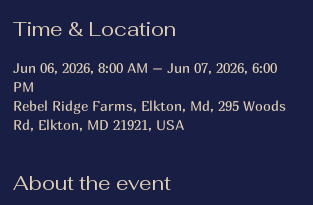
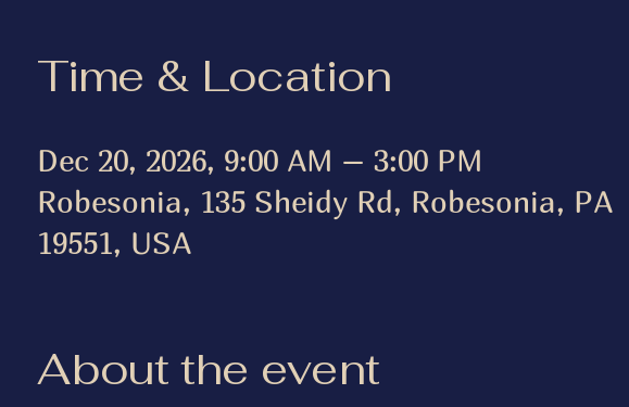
[13,59,286,133] Jun 06, 2026, 8:00 AM – Jun 07, 2026, 6:00 | PM | Rebel Ridge Farms, Elkton, Md, 295 Woods | Rd, Elkton, MD 21921, USA -> [37,140,613,260] Dec 20, 2026, 9:00 AM – 3:00 PM | Robesonia, 135 Sheidy Rd, Robesonia, PA | 19551, USA

